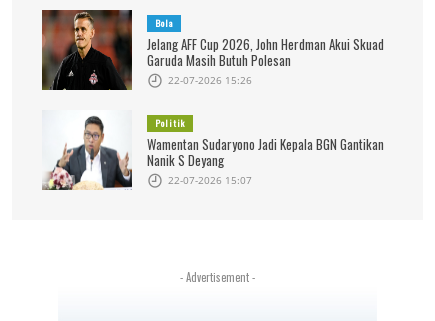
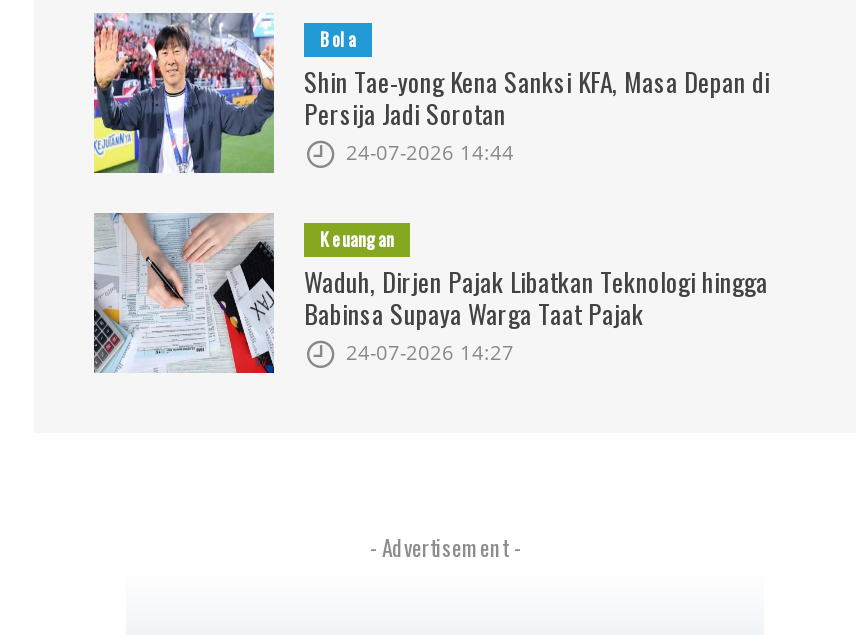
[41,9,384,91] [image] | Jelang AFF Cup 2026, John Herdman Akui Skuad | Garuda Masih Butuh Polesan | 22-07-2026 15:26 -> [92,11,770,175] [image] | Shin Tae-yong Kena Sanksi KFA, Masa Depan di | Persija Jadi Sorotan | 24-07-2026 14:44
[42,110,384,191] [image] | Politik | Wamentan Sudaryono Jadi Kepala BGN Gantikan | Nanik S Deyang | 22-07-2026 15:07 -> [92,211,768,375] [image] | Keuangan | Waduh, Dirjen Pajak Libatkan Teknologi hingga | Babinsa Supaya Warga Taat Pajak | 24-07-2026 14:27

